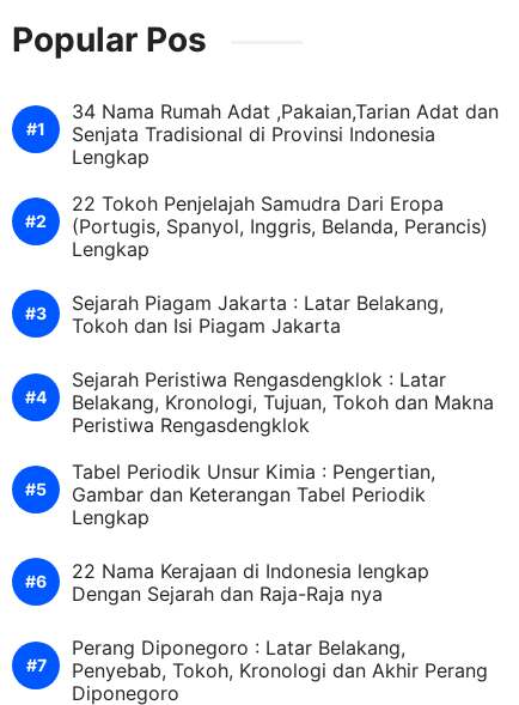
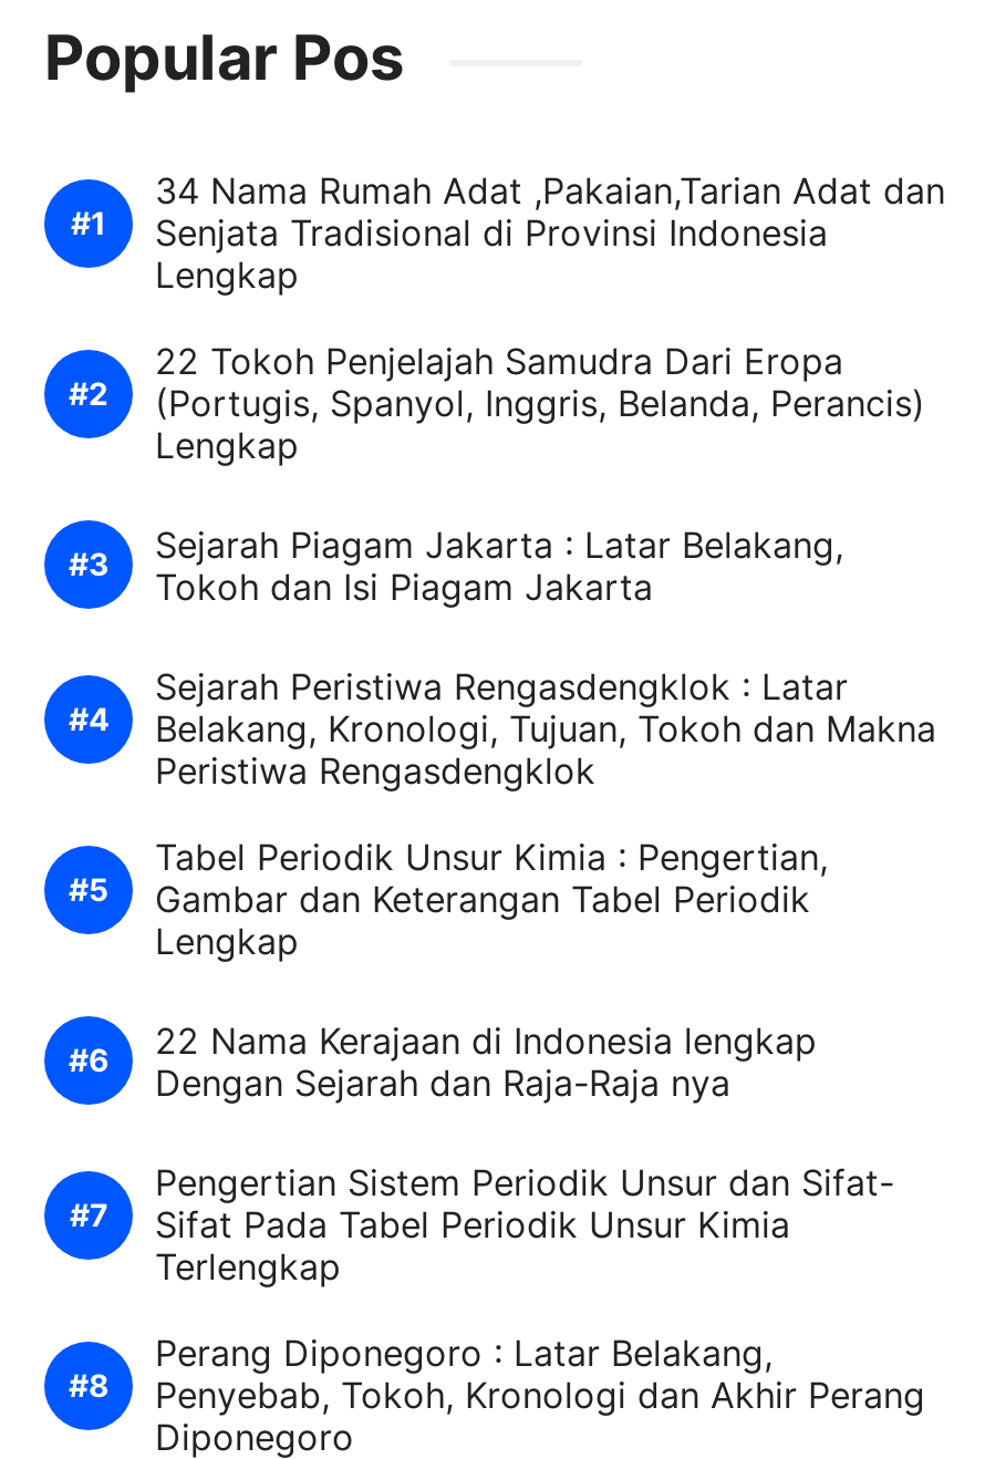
none -> [155,1159,894,1288] Pengertian Sistem Periodik Unsur dan Sifat- | Sifat Pada Tabel Periodik Unsur Kimia | Terlengkap

